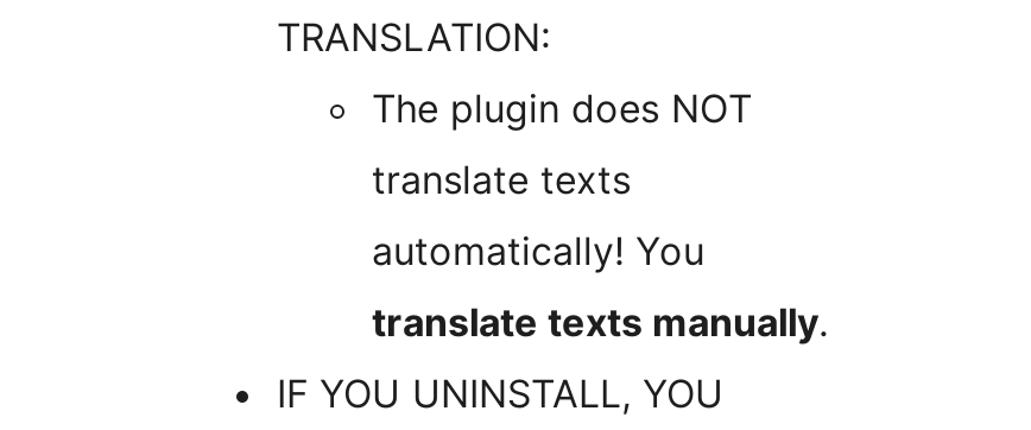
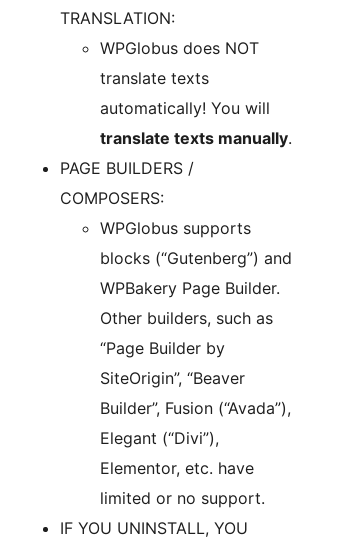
[372,84,752,131] The plugin does NOT -> [100,38,259,58] WPGlobus does NOT
[372,226,704,274] automatically! You -> [100,98,270,118] automatically! You will
none -> [60,158,292,508] PAGE BUILDERS / | COMPOSERS: | WPGlobus supports | blocks (“Gutenberg”) and | WPBakery Page Builder. | Other builders, such as | “Page Builder by | SiteOrigin”, “Beaver | Builder”, Fusion (“Avada”), | Elegant (“Divi”), | Elementor, etc. have | limited or no support.

